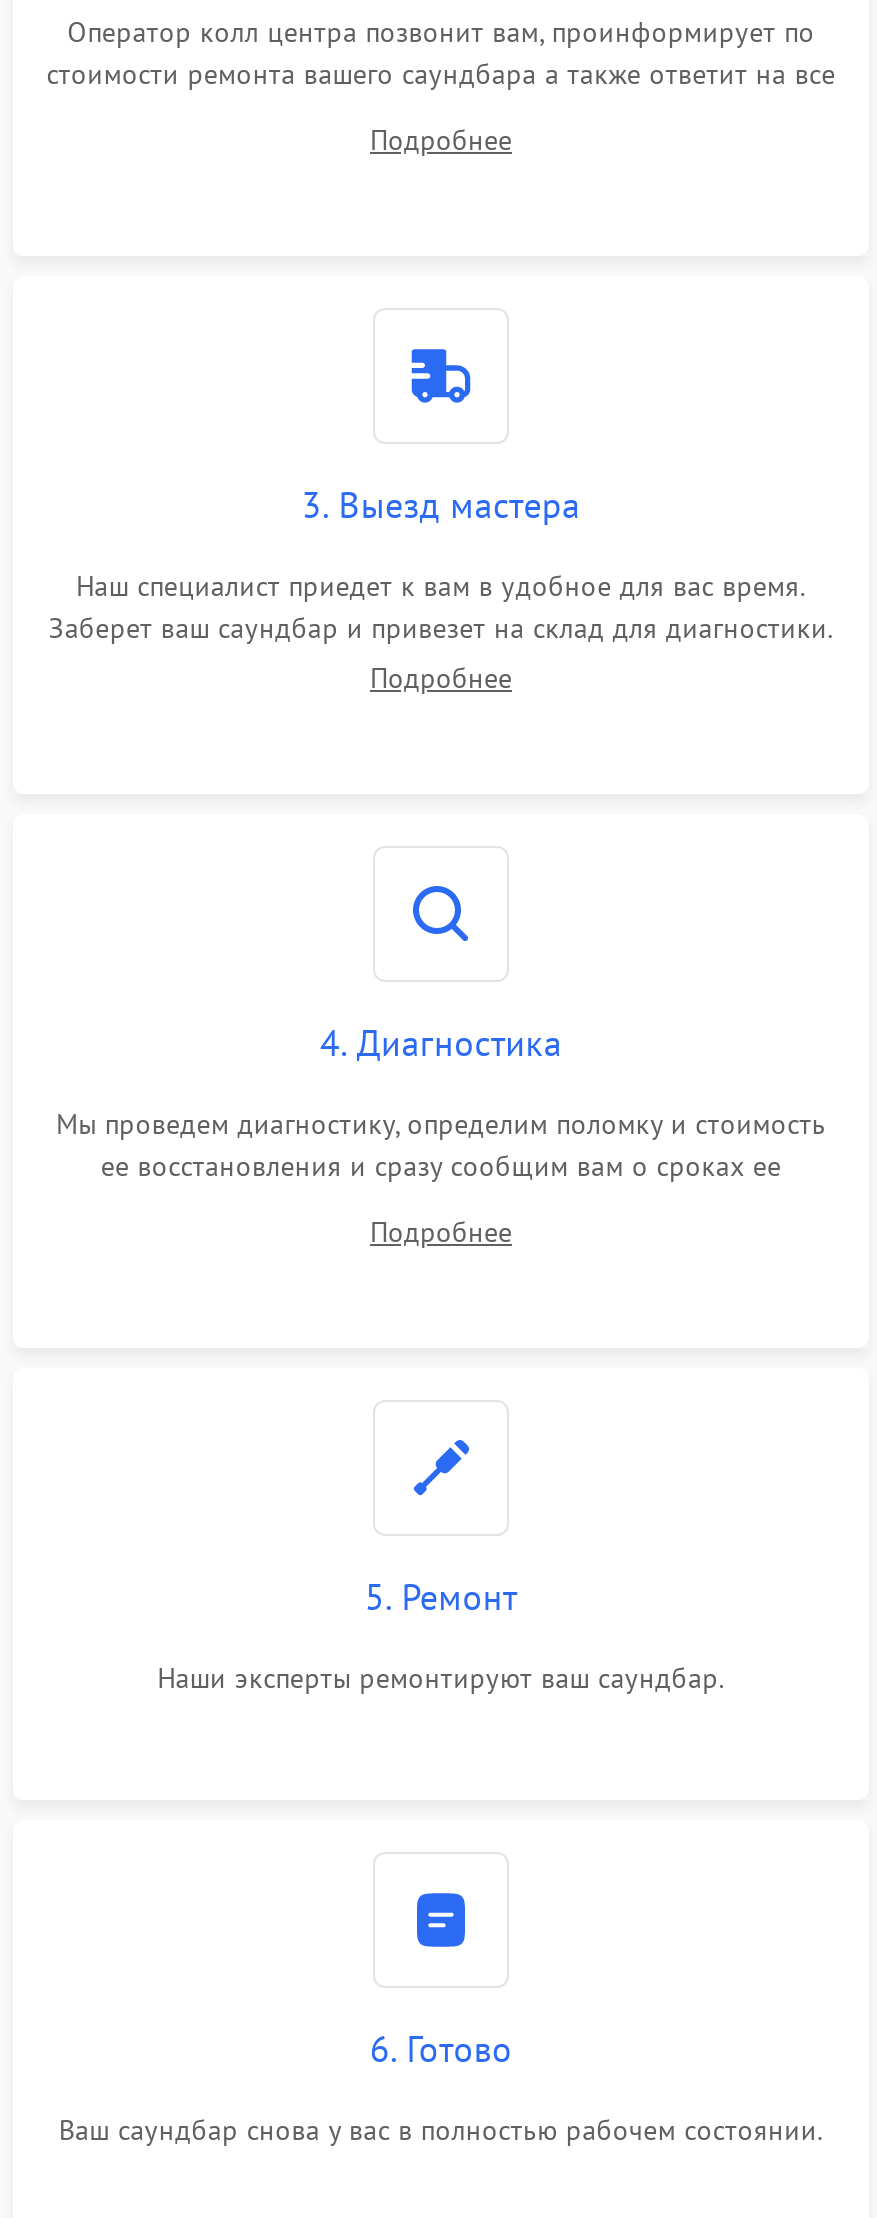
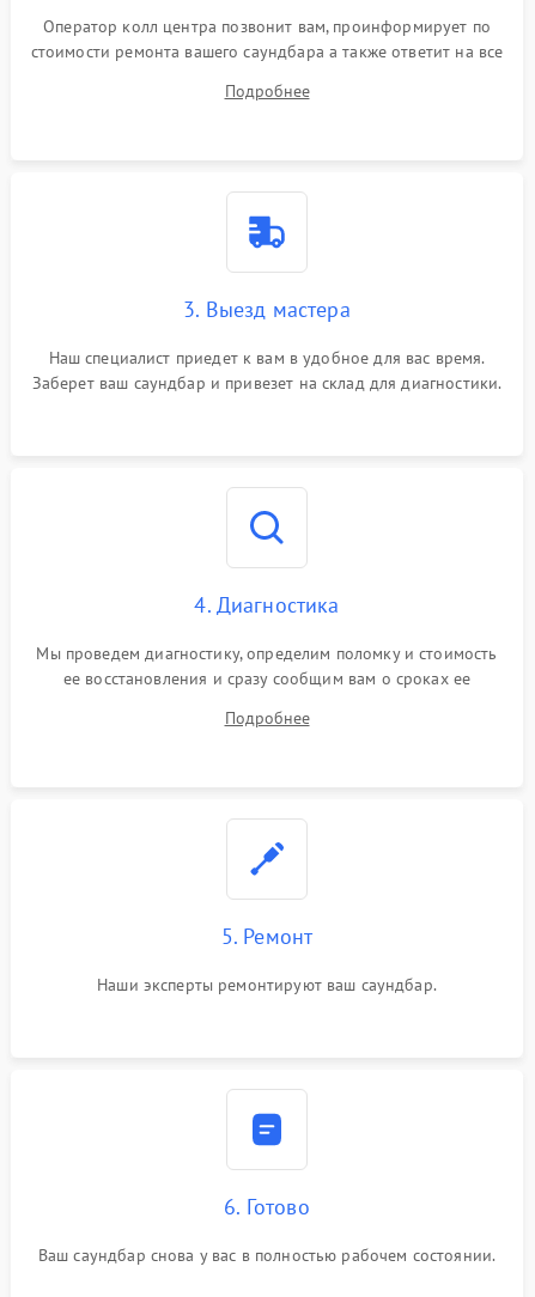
[370,660,512,696] Подробнее -> none

